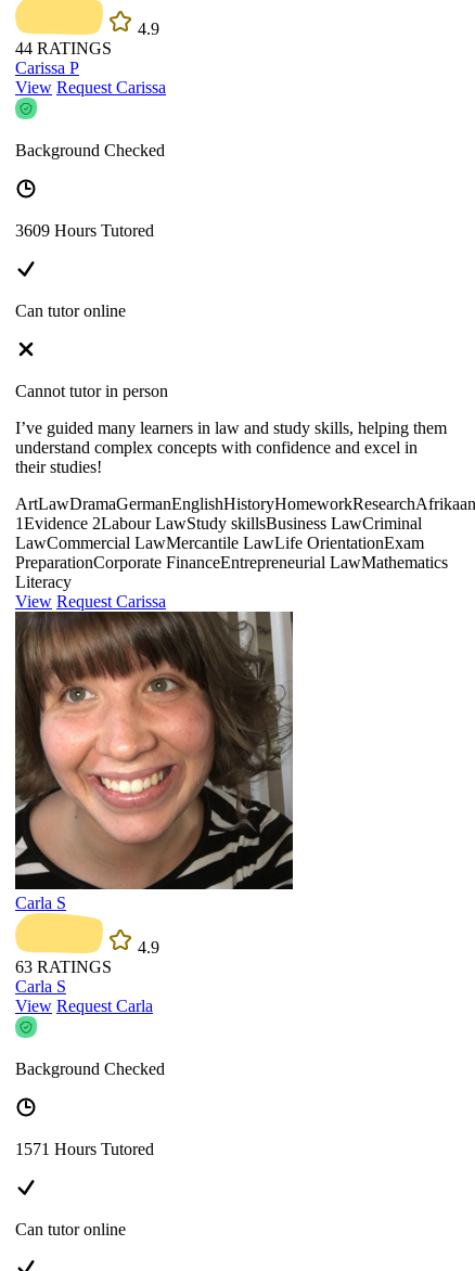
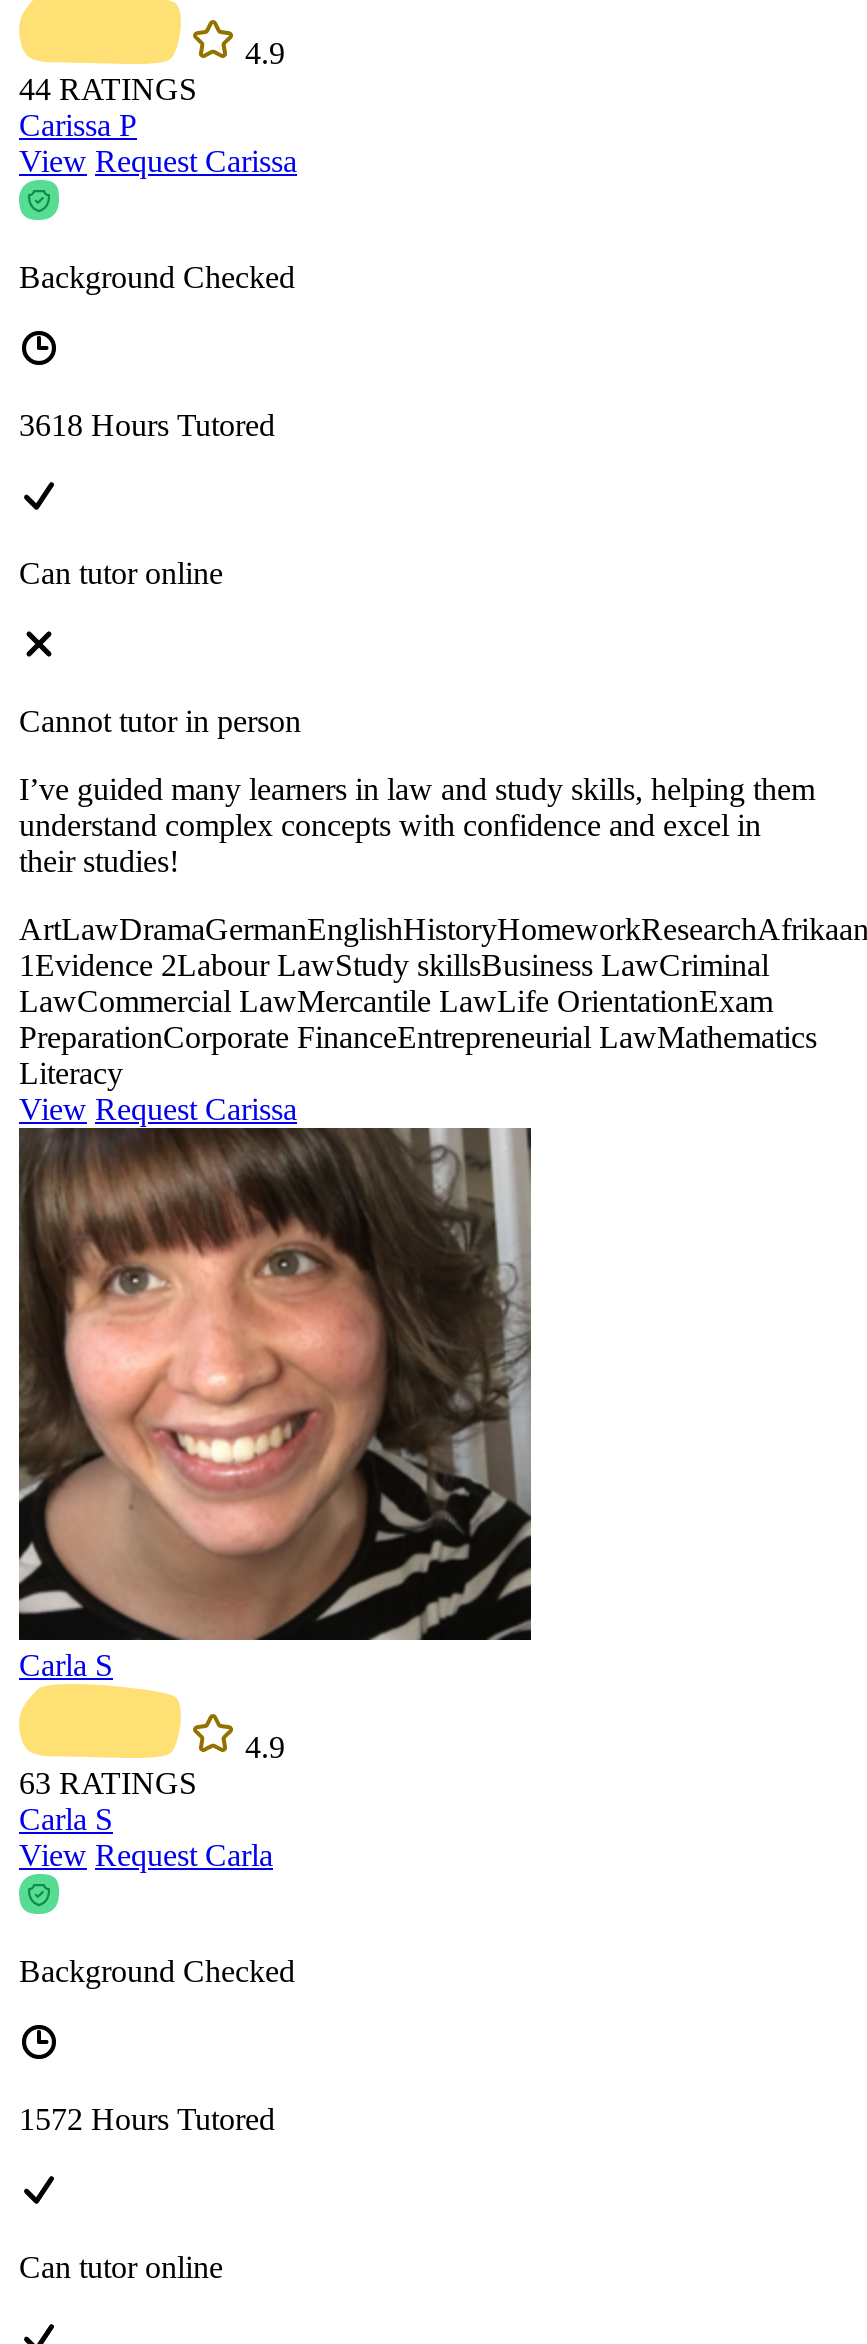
[15,221,154,239] 3609 Hours Tutored -> [19,408,275,442] 3618 Hours Tutored
[15,1140,154,1158] 1571 Hours Tutored -> [19,2102,275,2136] 1572 Hours Tutored

